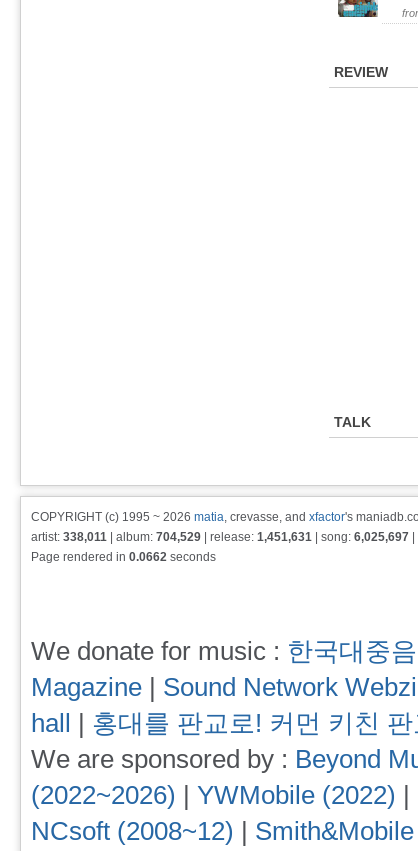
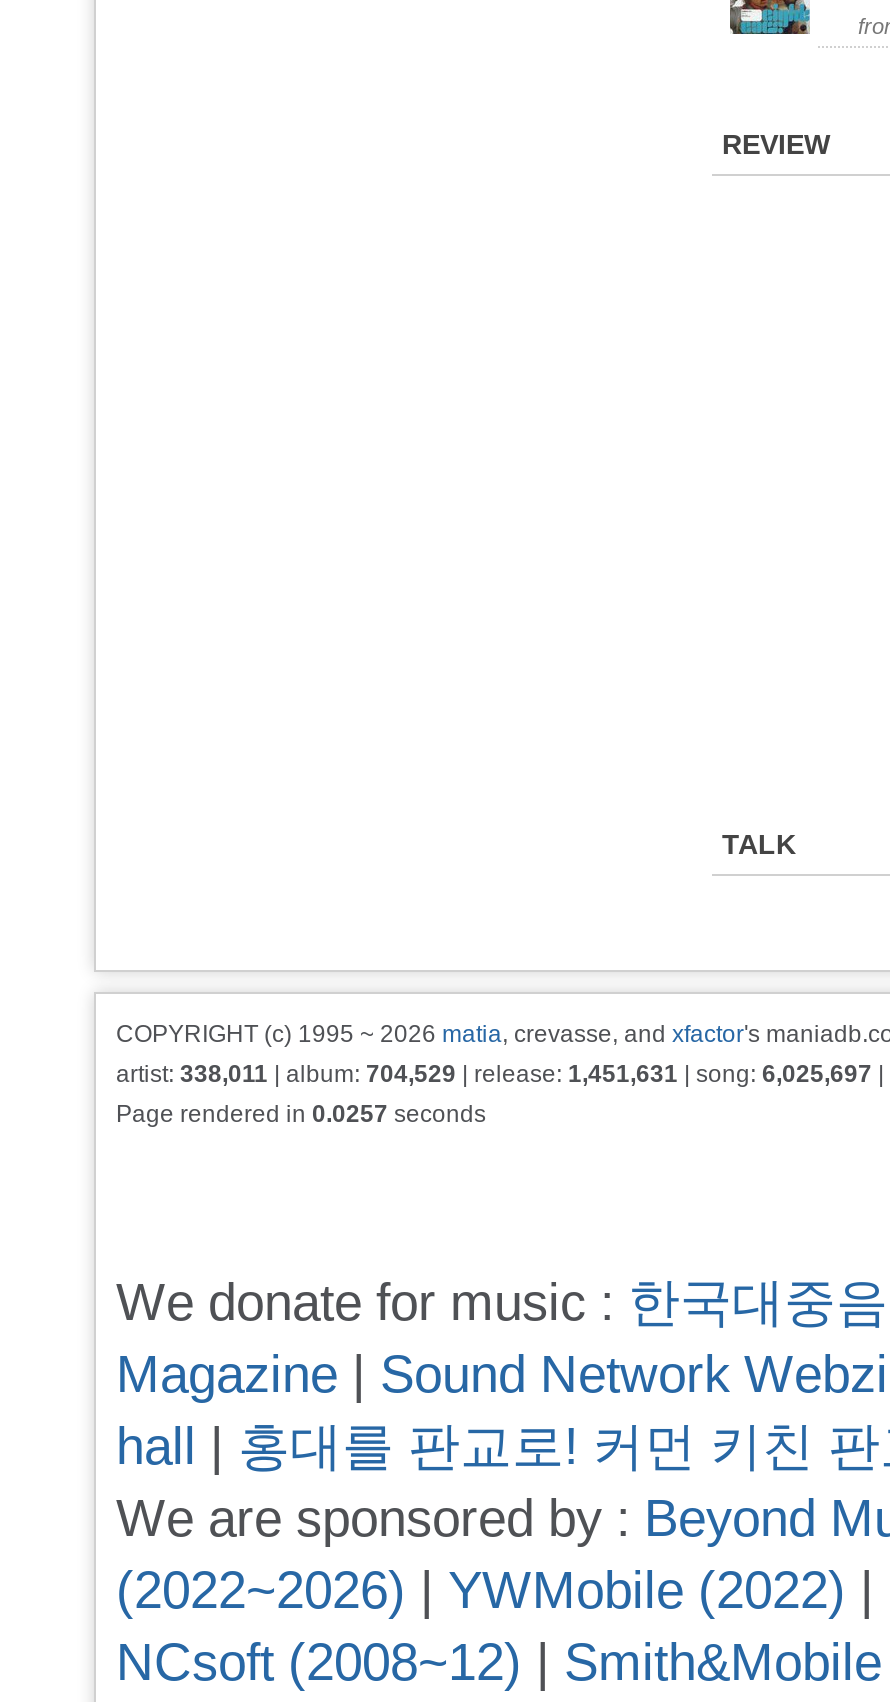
[31,550,216,564] Page rendered in 0.0662 seconds -> [116,1100,486,1128] Page rendered in 0.0257 seconds

